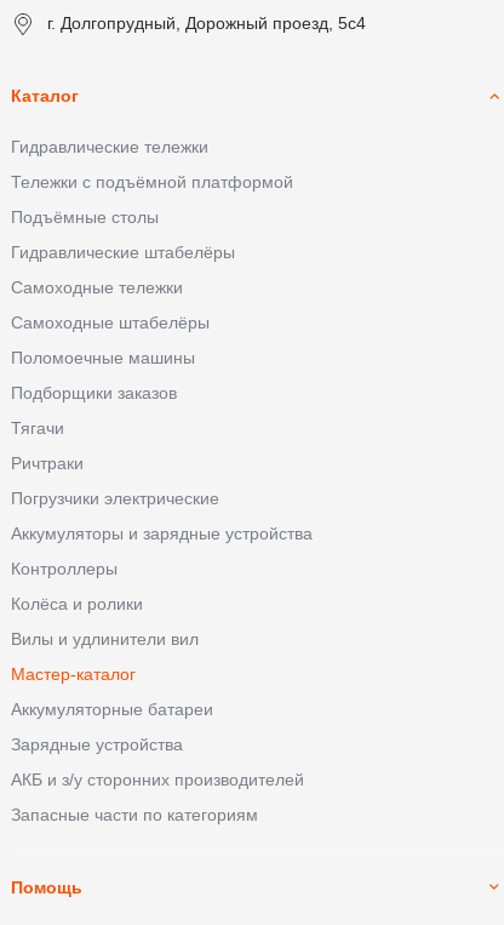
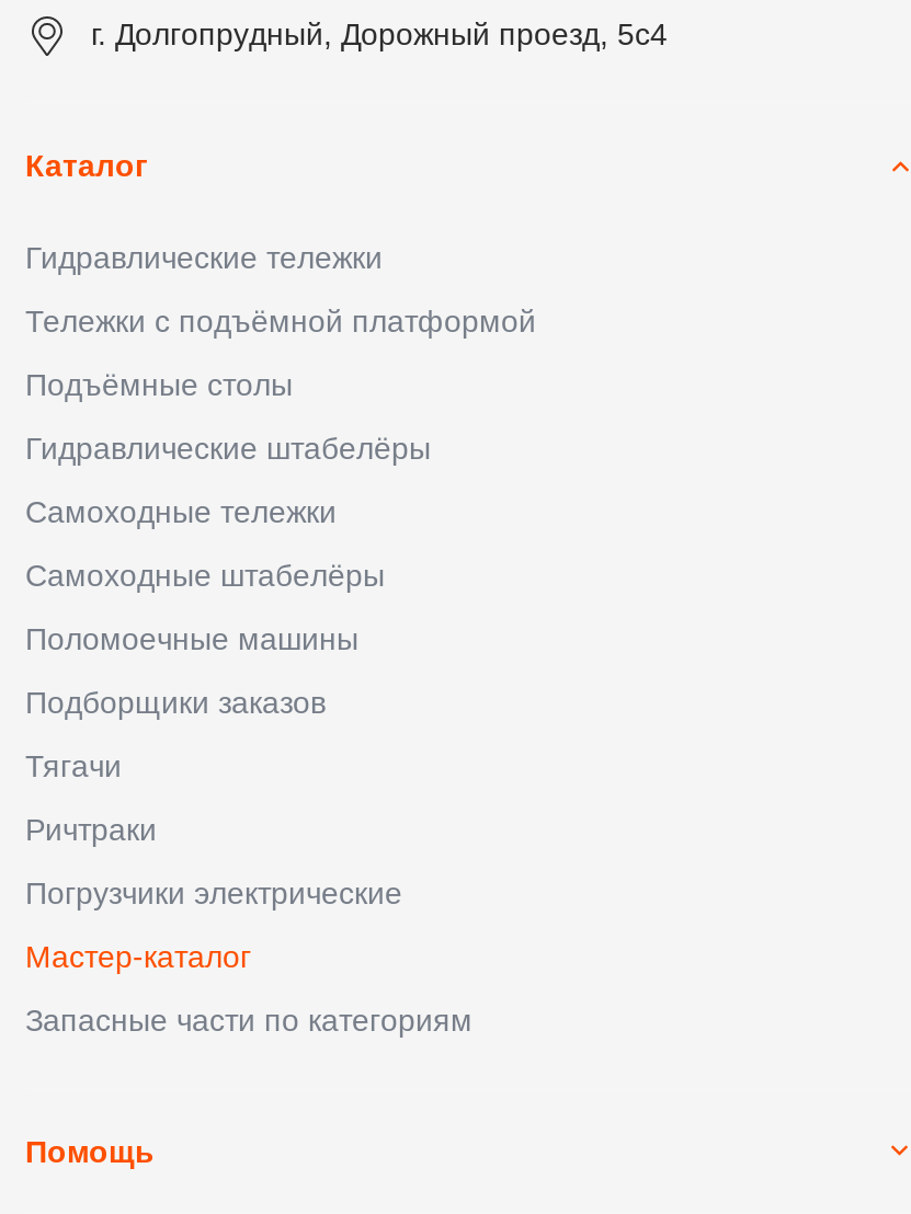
[11,524,313,649] Аккумуляторы и зарядные устройства | Контроллеры | Колёса и ролики | Вилы и удлинители вил -> none
[11,700,304,789] Аккумуляторные батареи | Зарядные устройства | АКБ и з/у сторонних производителей -> none

